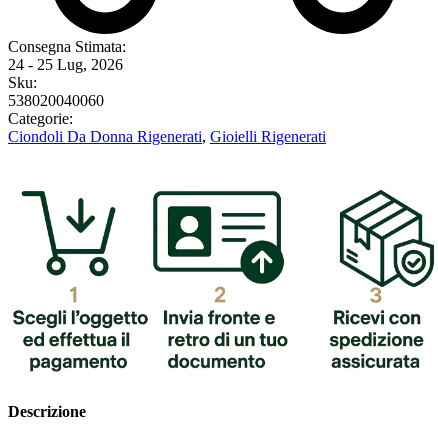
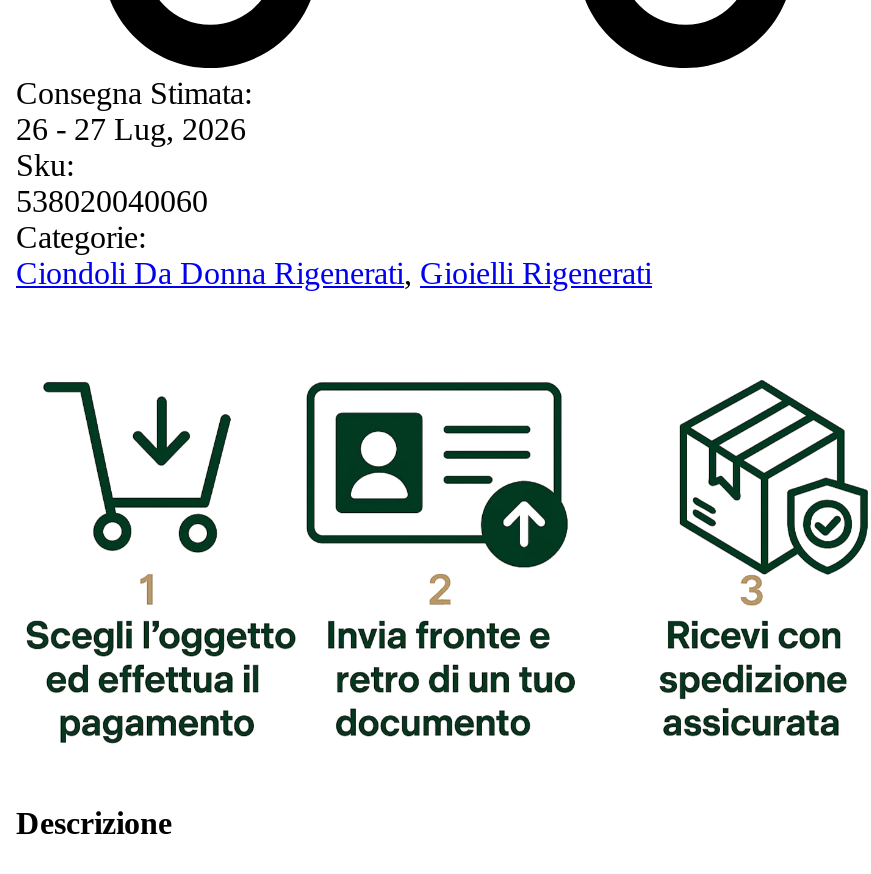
[8,56,123,73] 24 - 25 Lug, 2026 -> [16,111,246,145] 26 - 27 Lug, 2026

